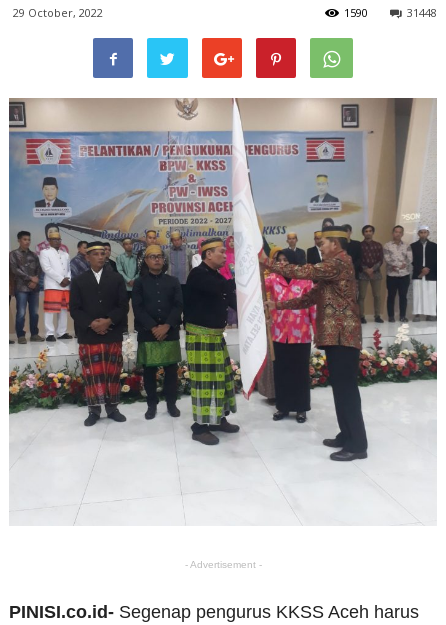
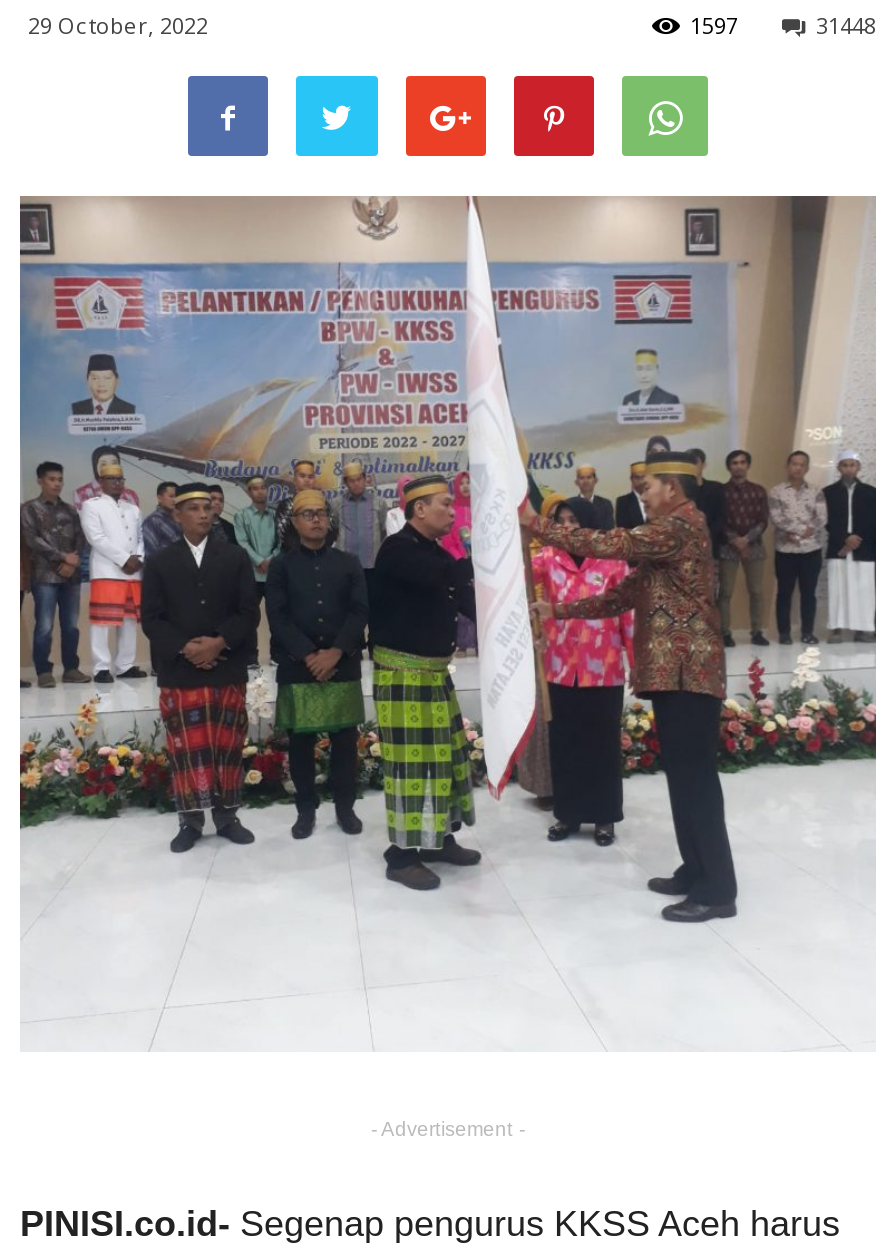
[344,5,368,20] 1590 -> [690,10,738,40] 1597

